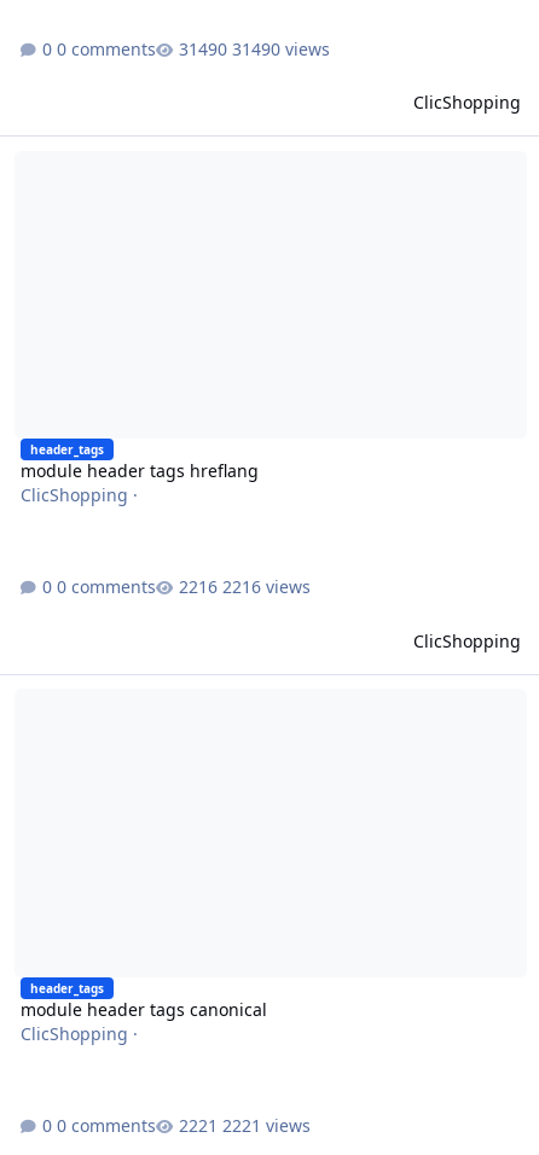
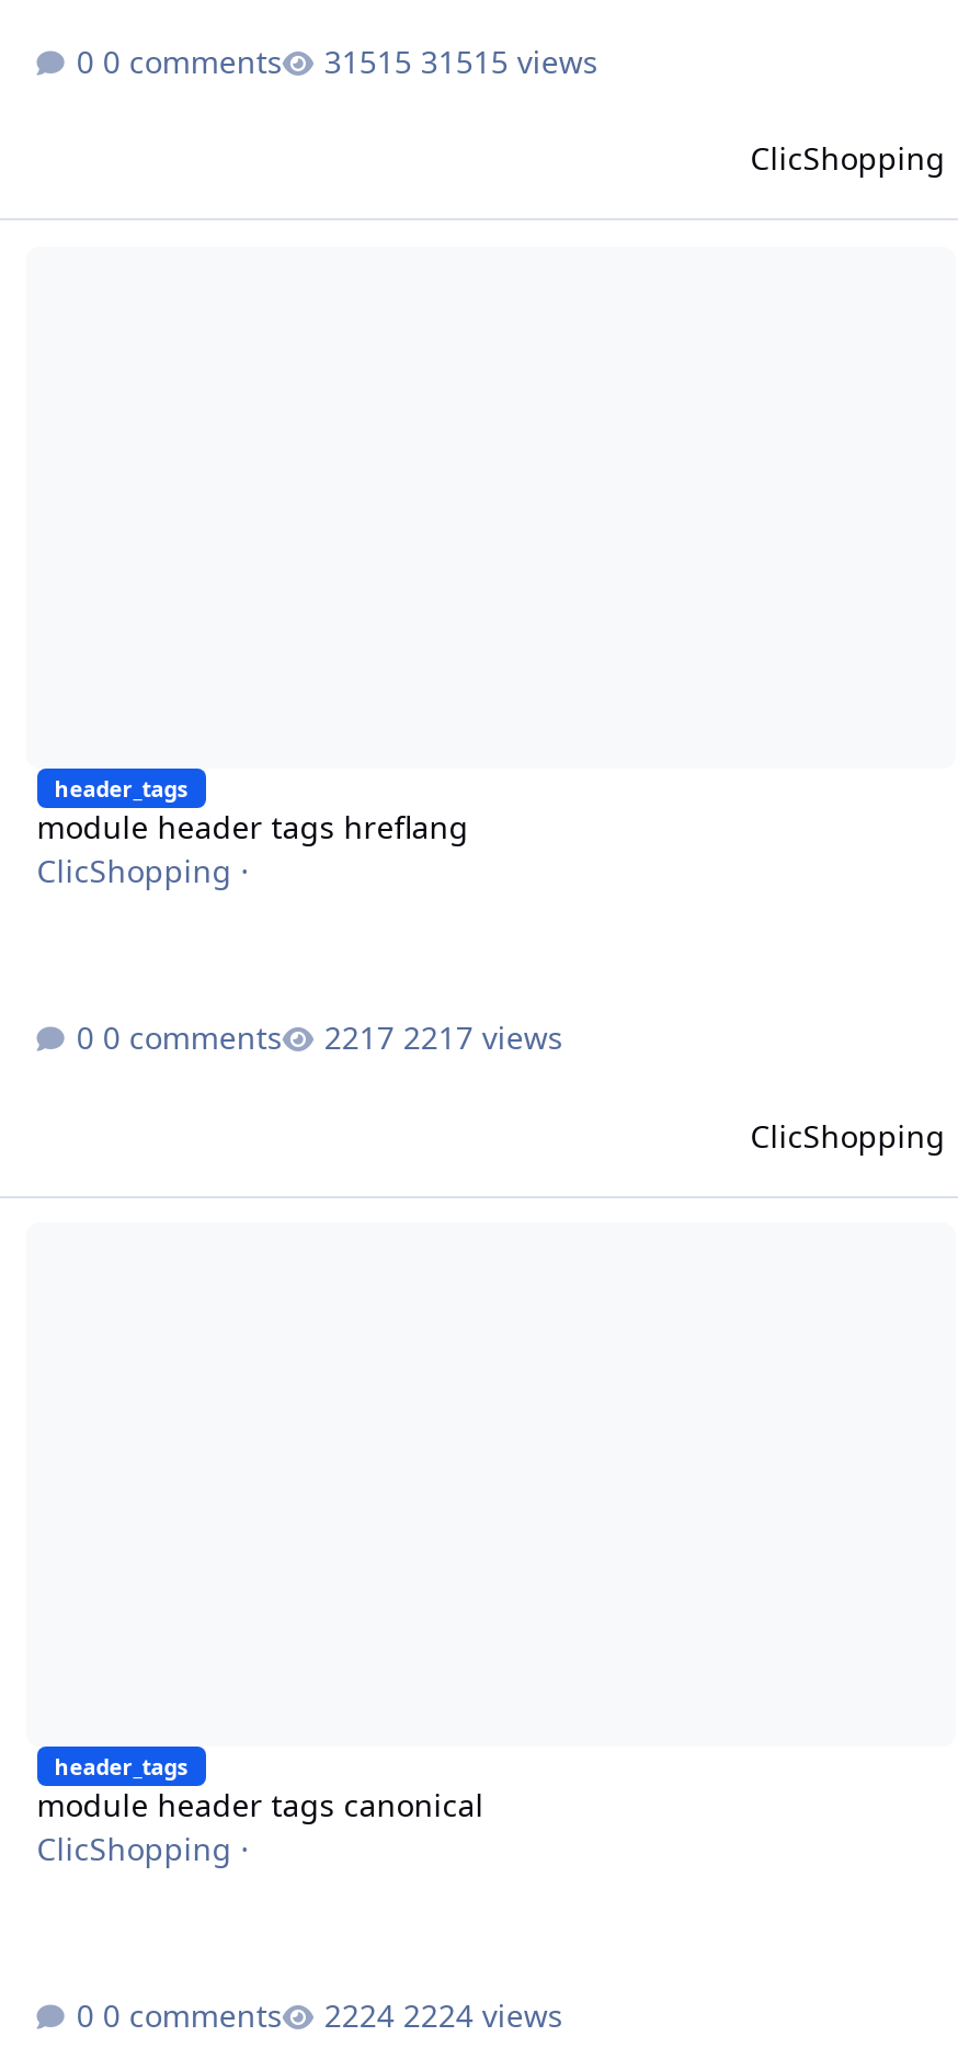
[232,37,330,60] 31490 views -> [421,40,598,81] 31515 views
[222,576,310,599] 2216 views -> [403,1017,563,1059] 2217 views
[222,1114,310,1137] 2221 views -> [403,1995,563,2036] 2224 views

